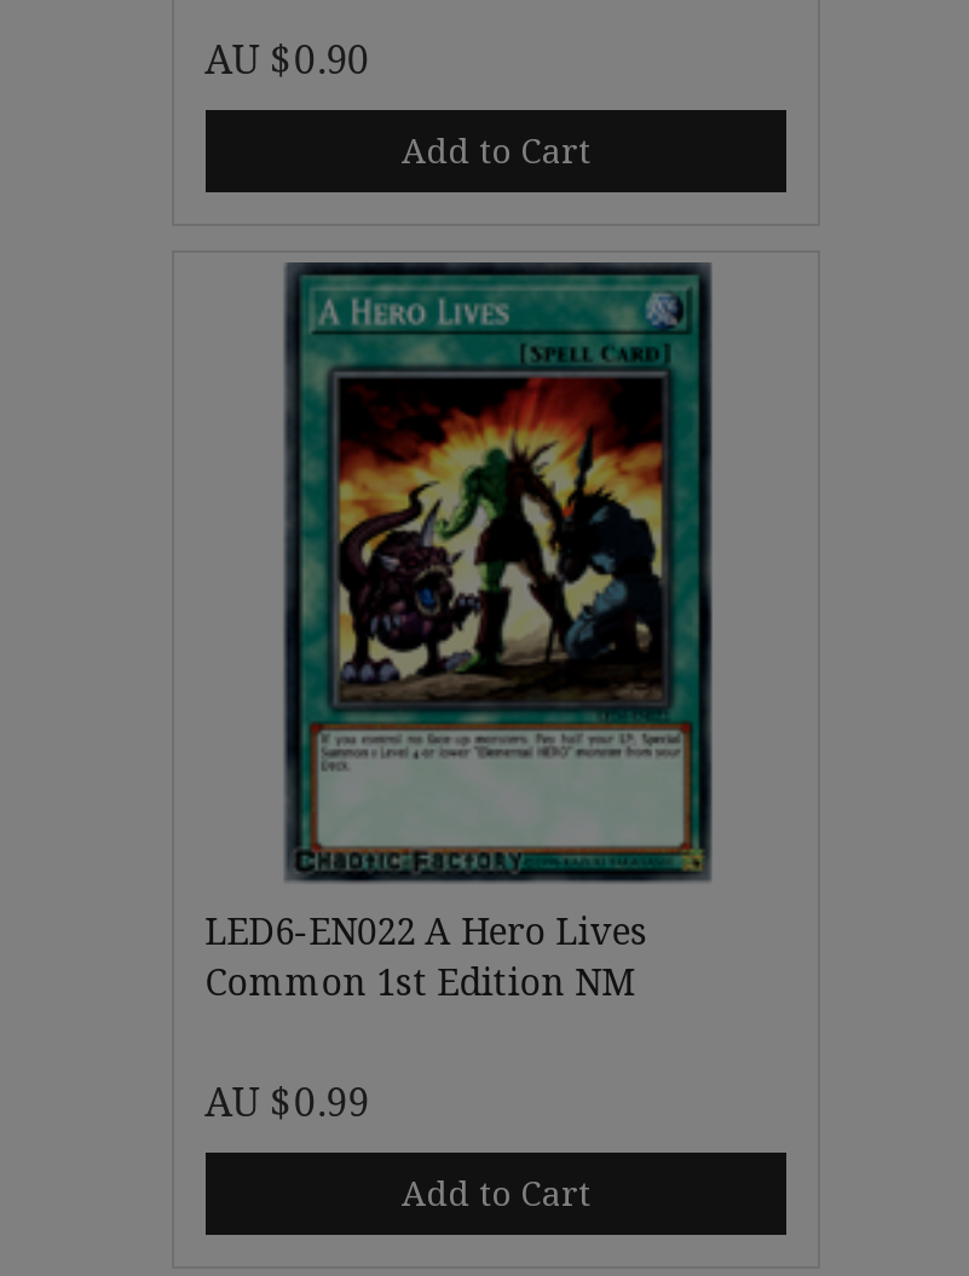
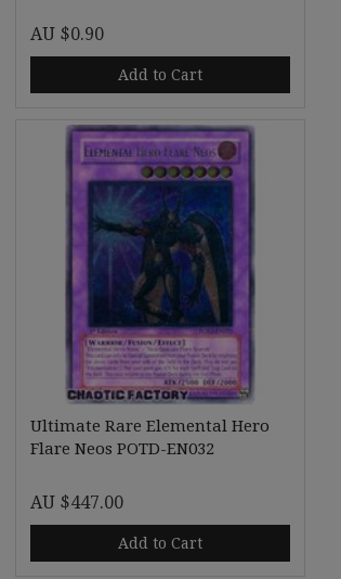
[205,261,714,1006] [image] | LED6-EN022 A Hero Lives | Common 1st Edition NM -> [30,125,269,459] [image] | Ultimate Rare Elemental Hero | Flare Neos POTD-EN032
[205,1081,369,1127] AU $0.99 -> [30,492,123,513] AU $447.00

